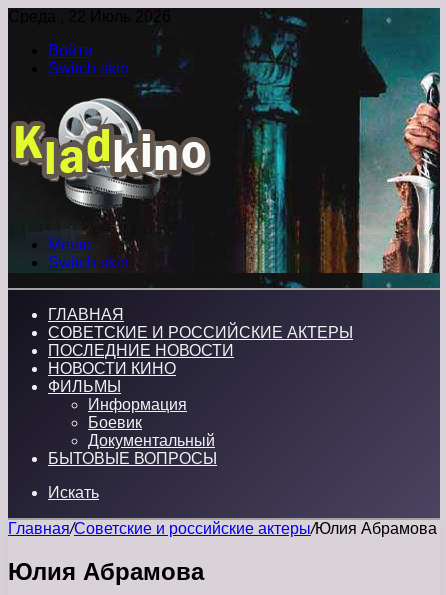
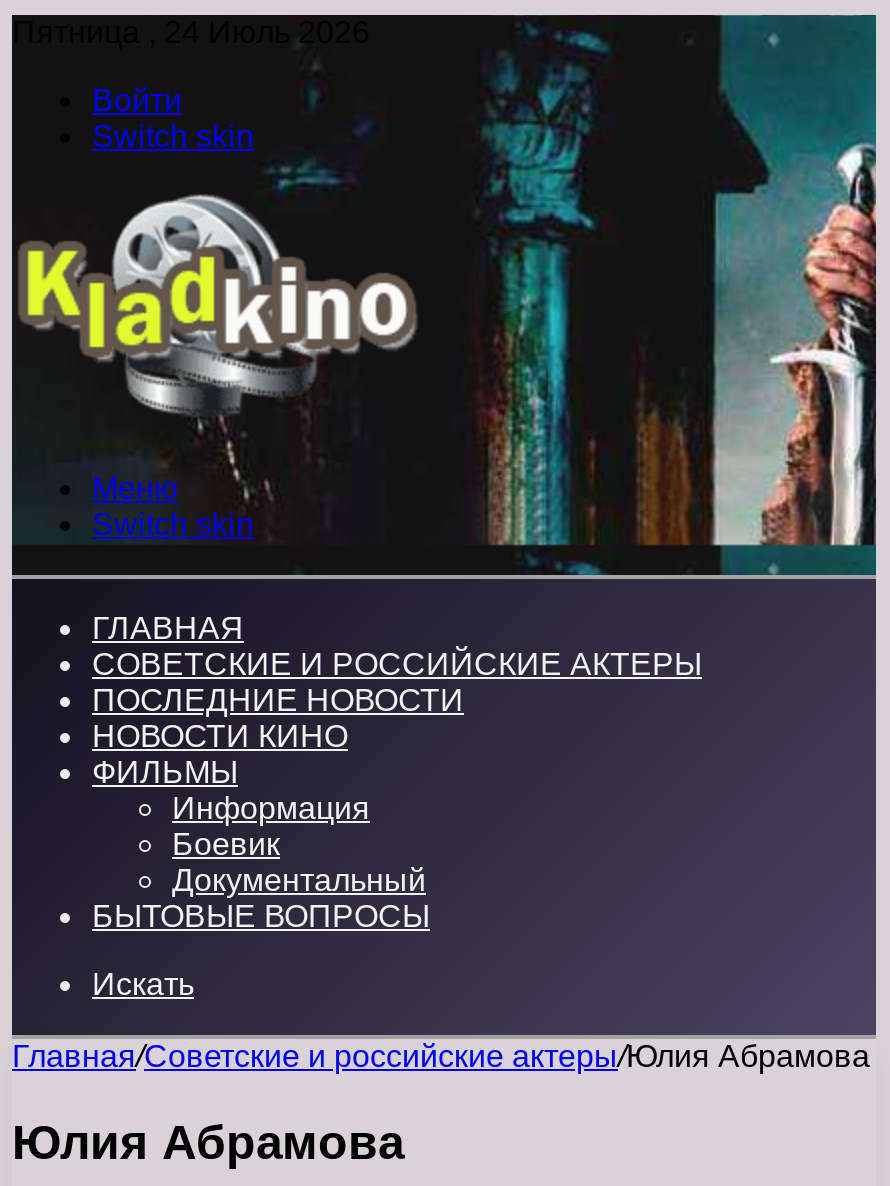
[8,8,171,25] Среда , 22 Июль 2026 -> [12,15,370,49] Пятница , 24 Июль 2026

